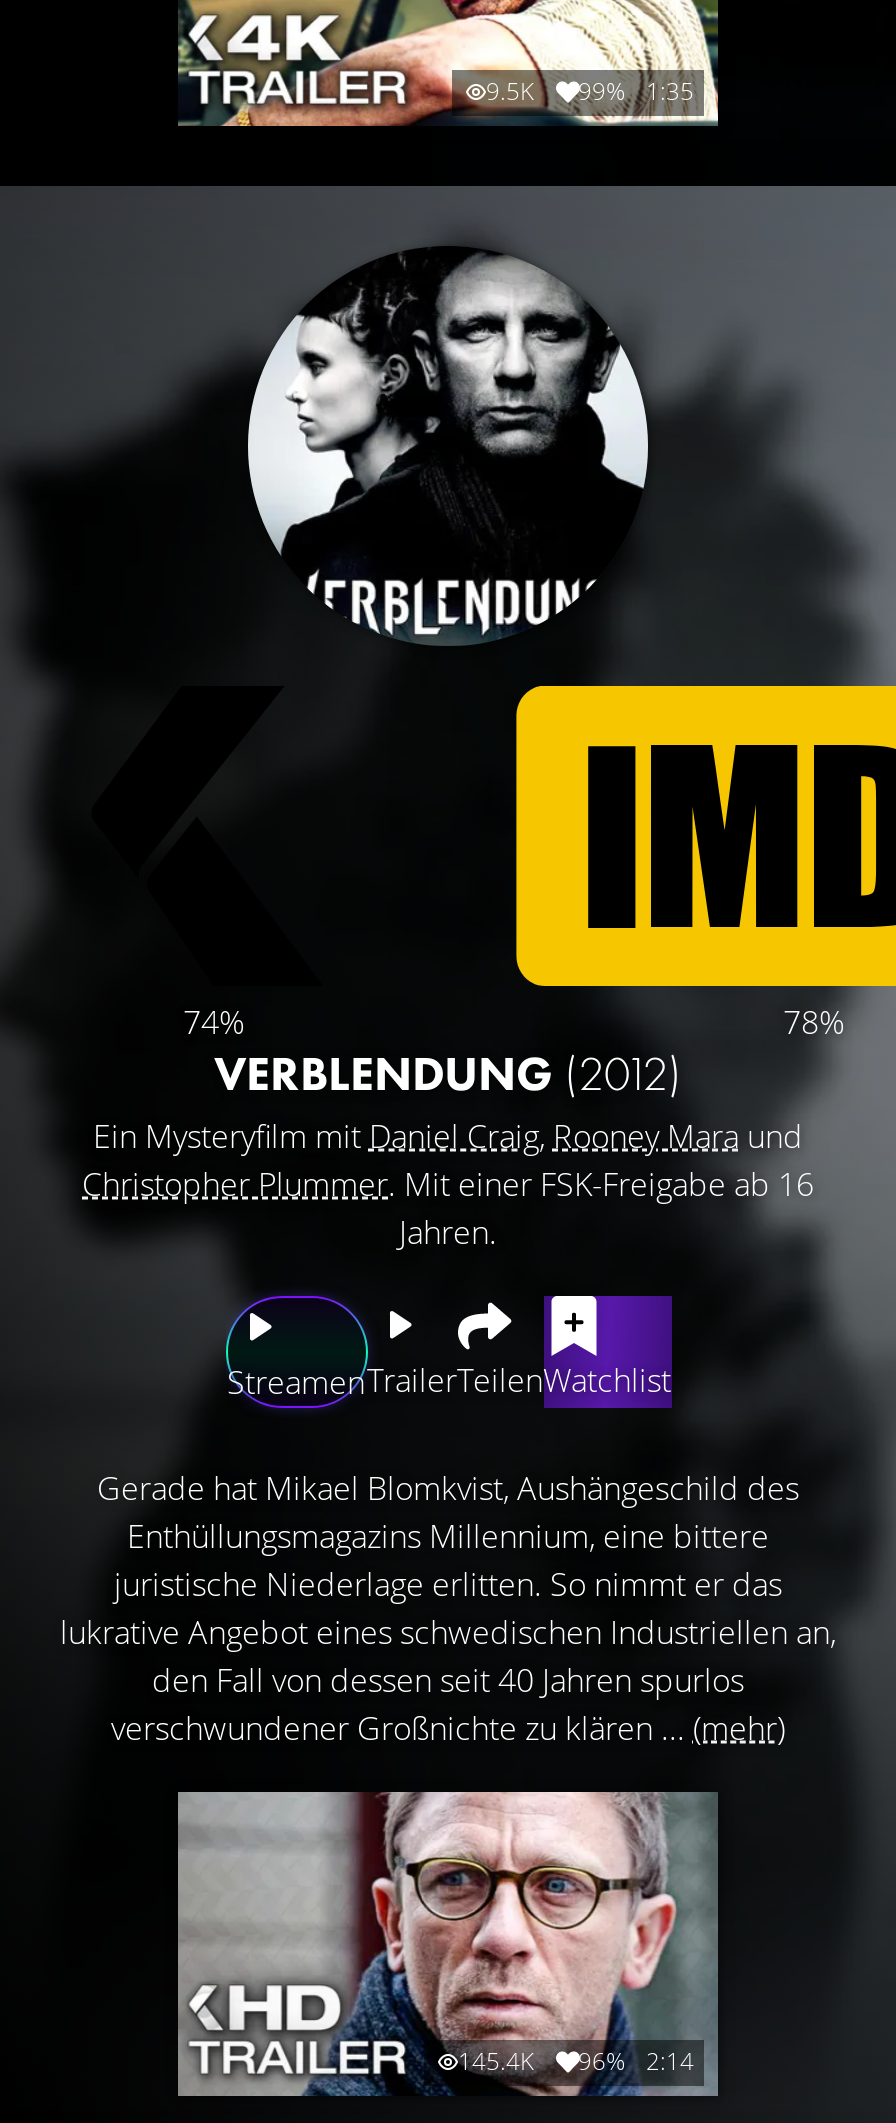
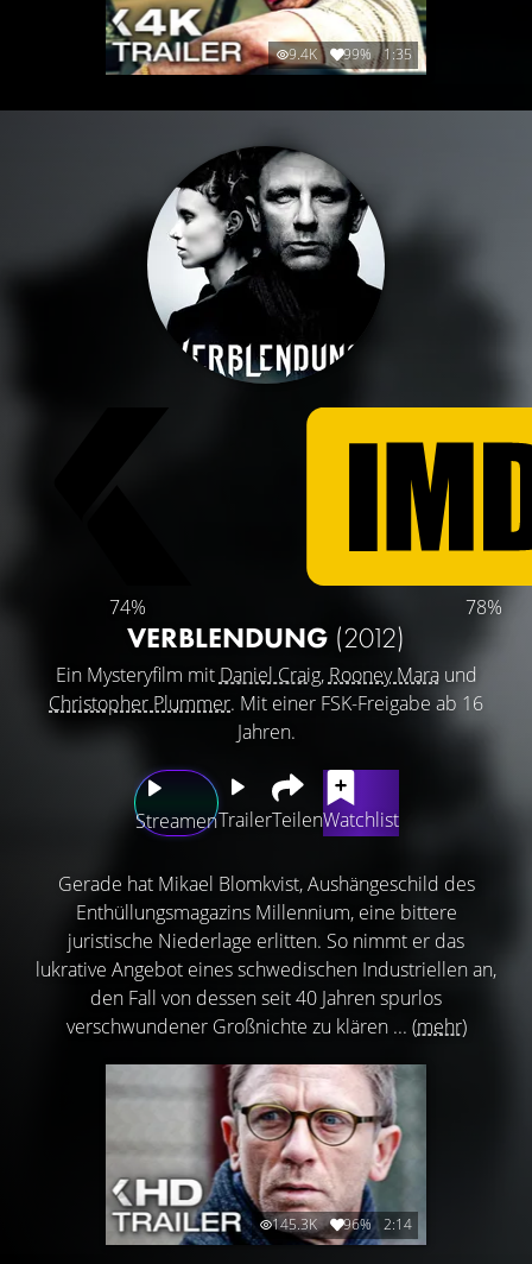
[486,74,694,108] 9.5K 99% 1:35 -> [289,44,412,64] 9.4K 99% 1:35
[458,2044,694,2078] 145.4K 96% 2:14 -> [272,1214,412,1234] 145.3K 96% 2:14

